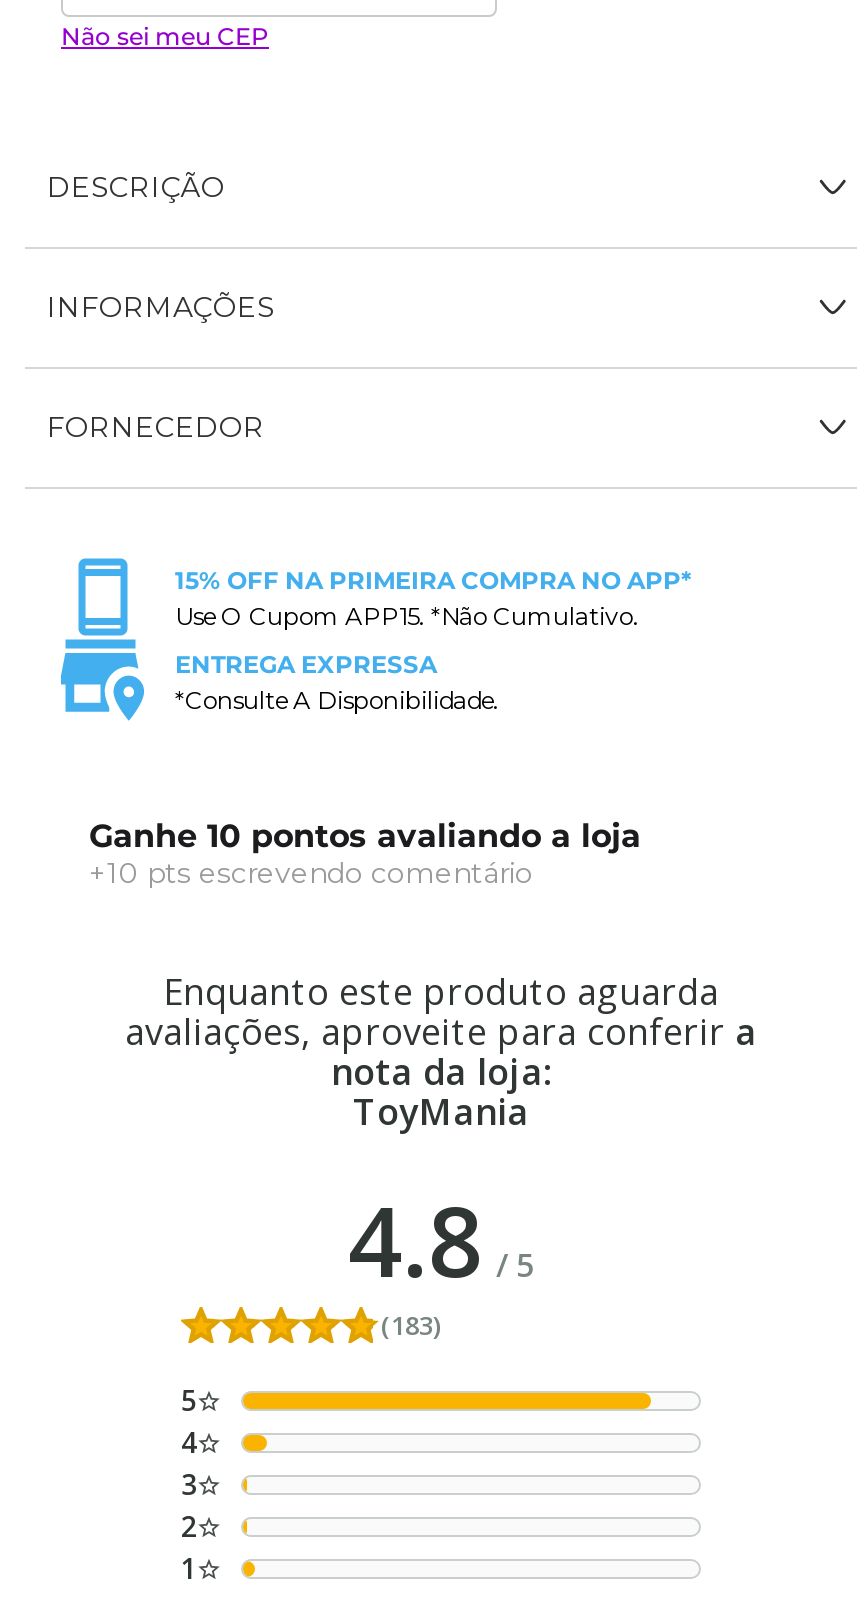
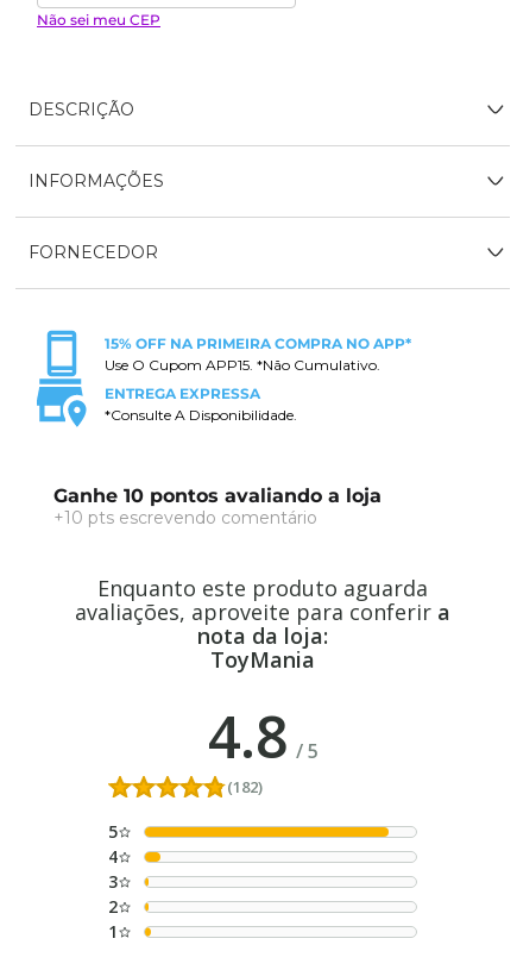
[381,1308,441,1344] (183) -> [227,776,263,798] (182)

